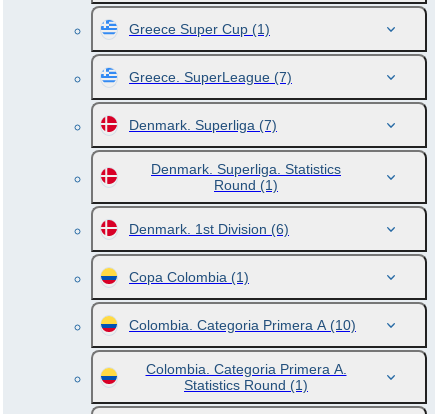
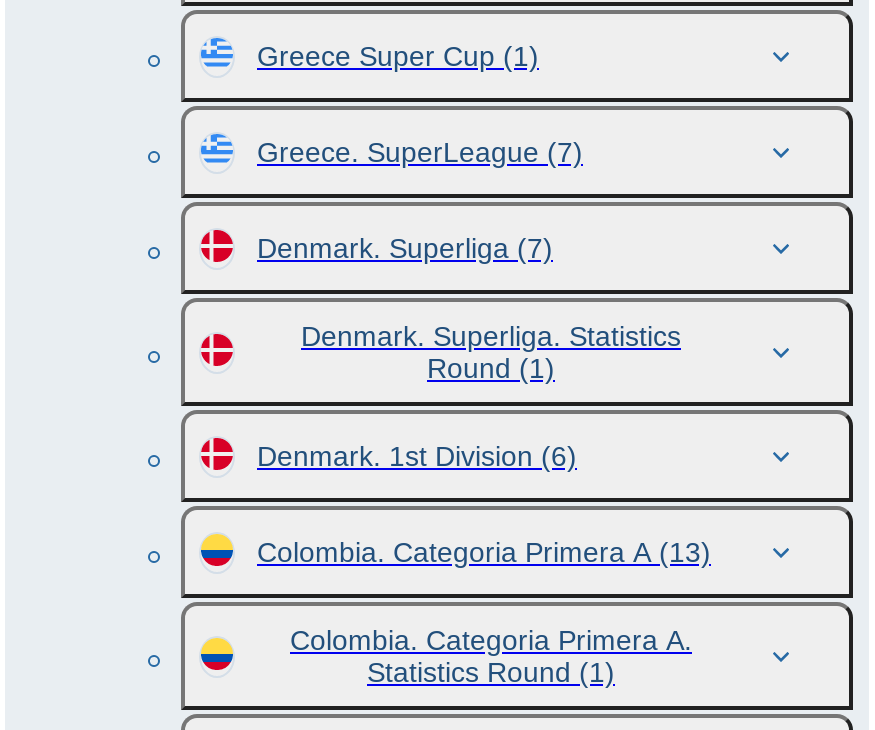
[129,269,356,333] Copa Colombia (1) | Colombia. Categoria Primera A (10) -> [257,536,711,568] Colombia. Categoria Primera A (13)

